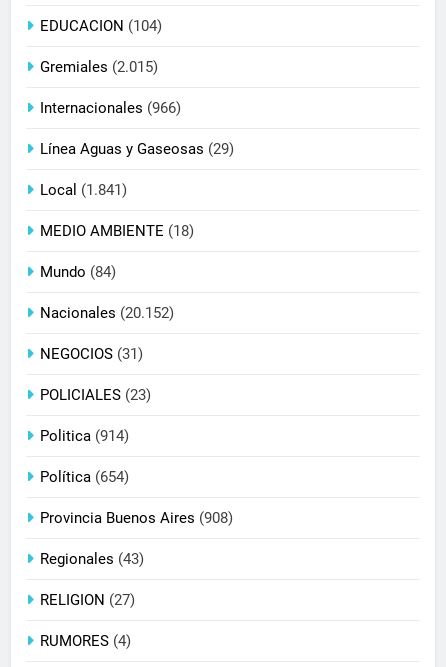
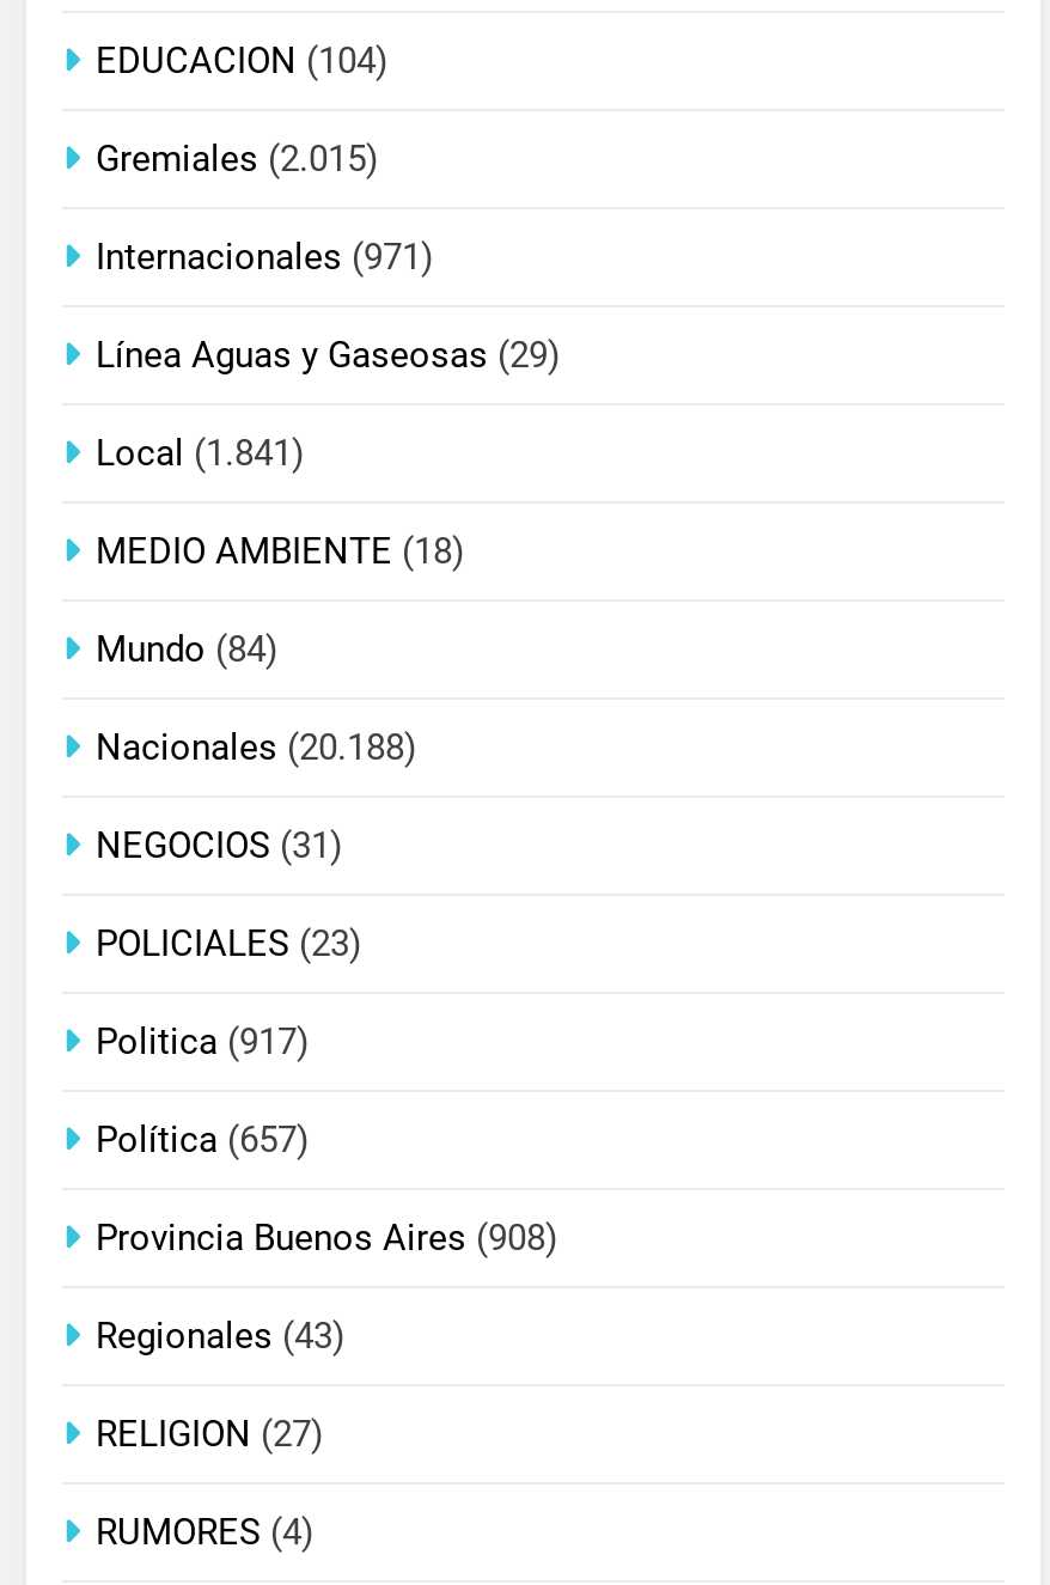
[40,99,181,117] Internacionales (966) -> [96,236,433,279] Internacionales (971)
[40,304,174,322] Nacionales (20.152) -> [96,726,416,769] Nacionales (20.188)
[40,427,129,445] Politica (914) -> [96,1021,309,1064] Politica (917)
[40,468,129,486] Política (654) -> [96,1119,309,1162] Política (657)

